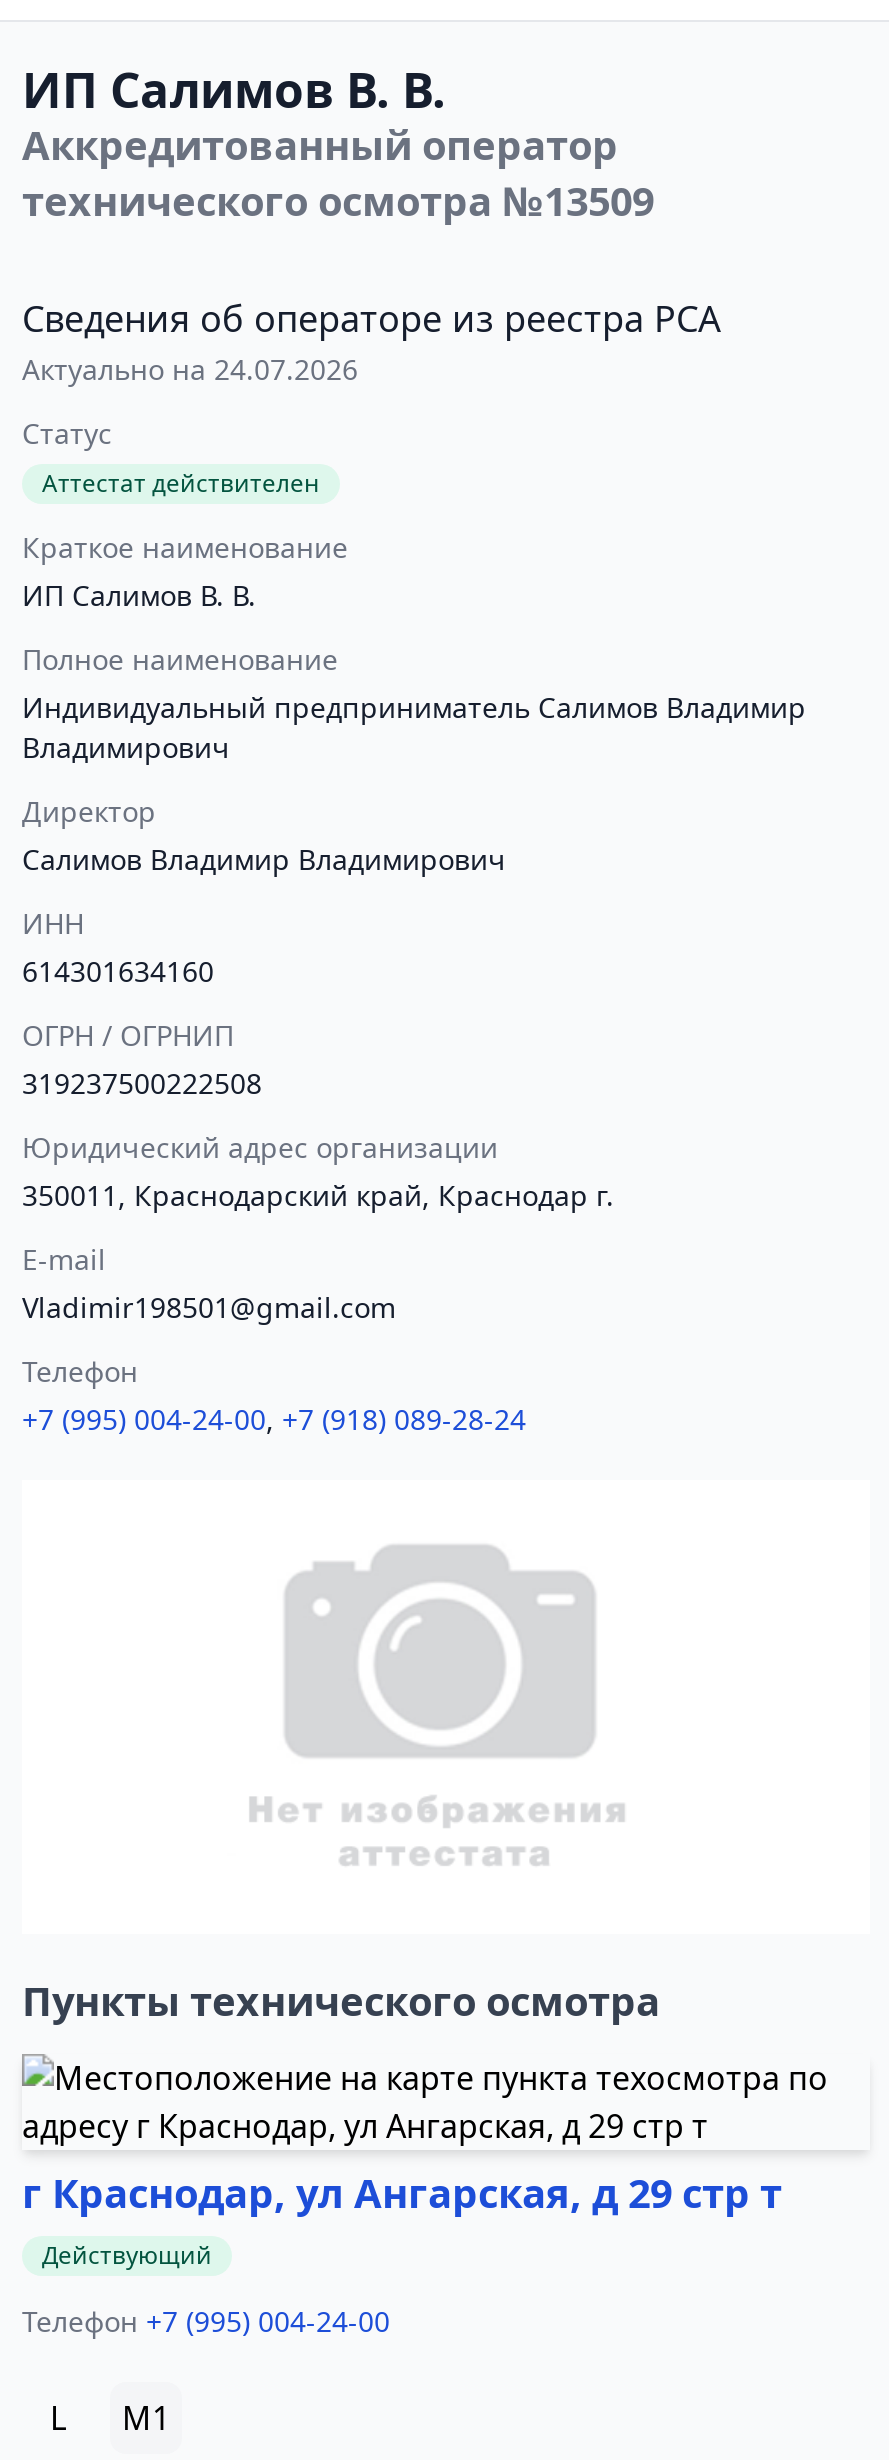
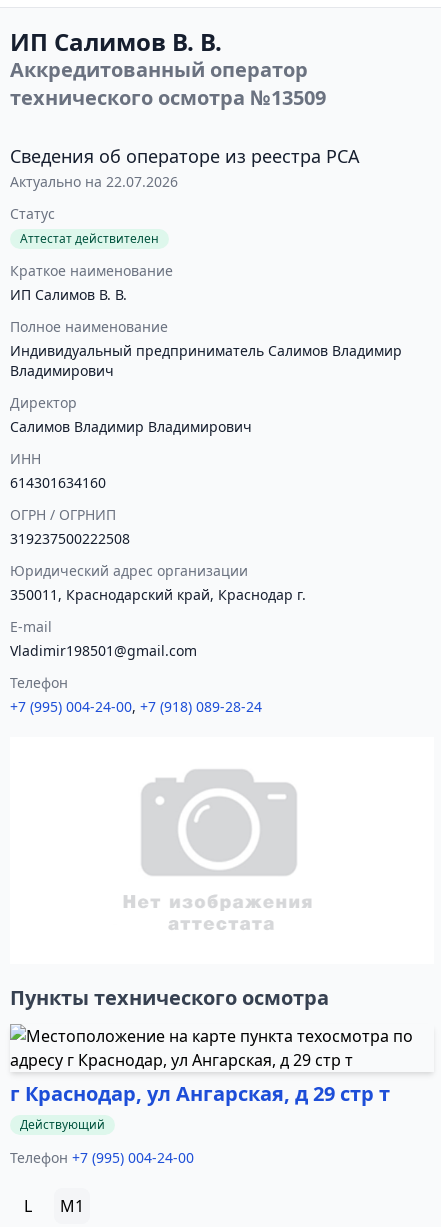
[22,350,358,388] Актуально на 24.07.2026 -> [10,172,178,191] Актуально на 22.07.2026

